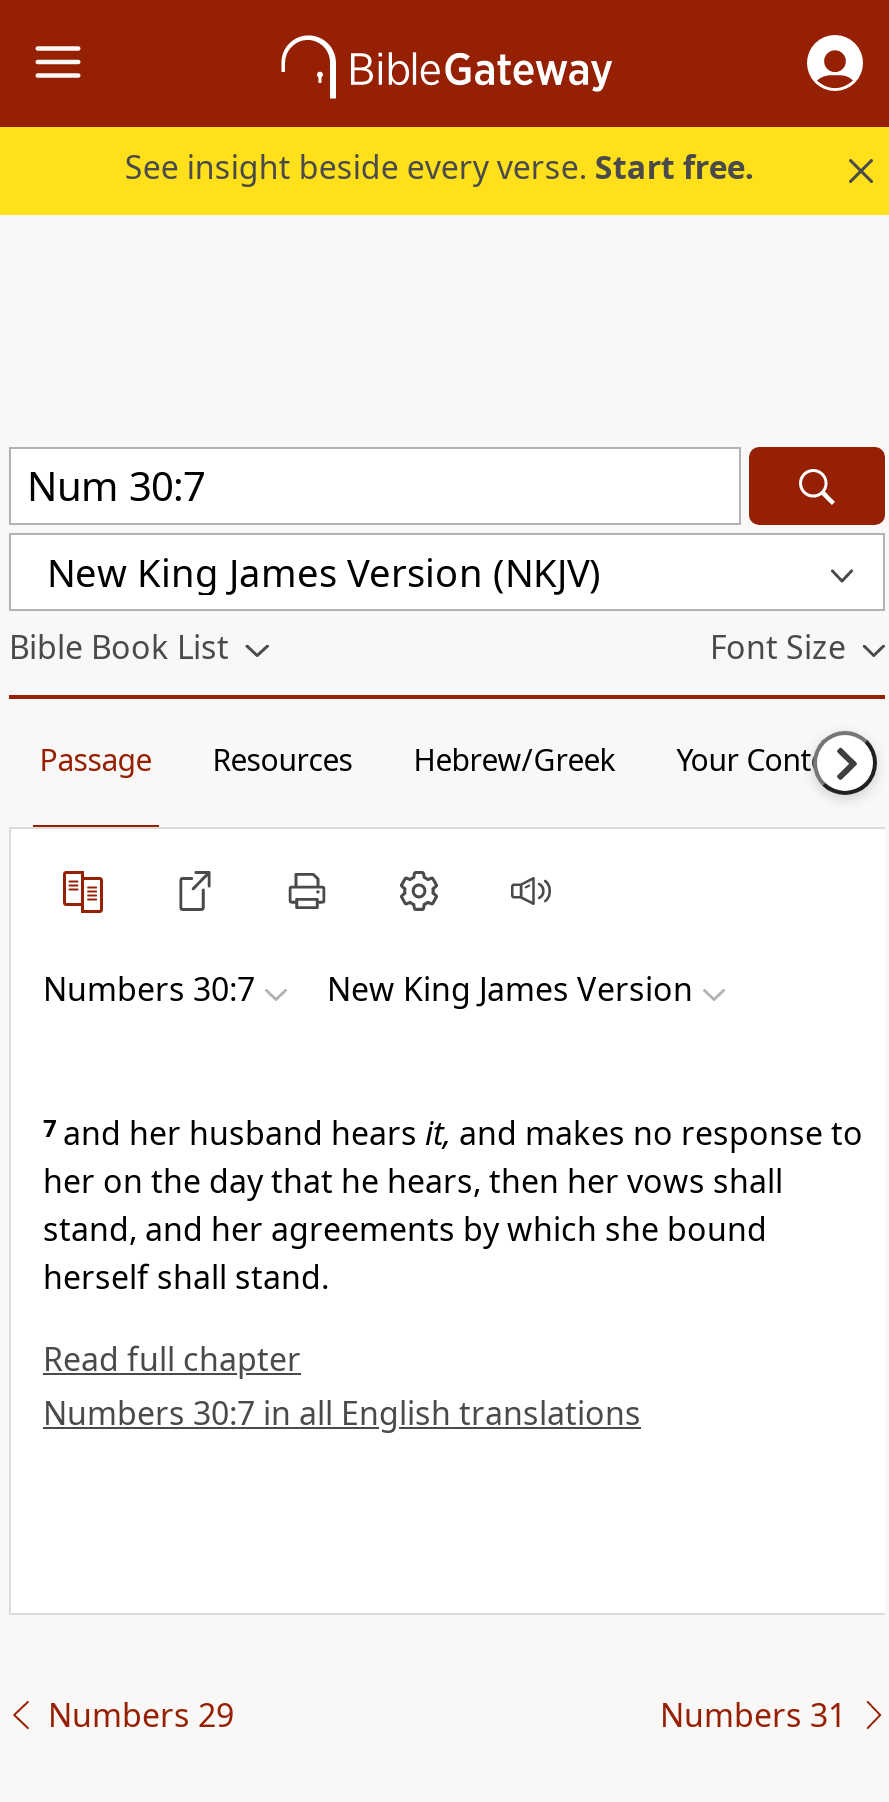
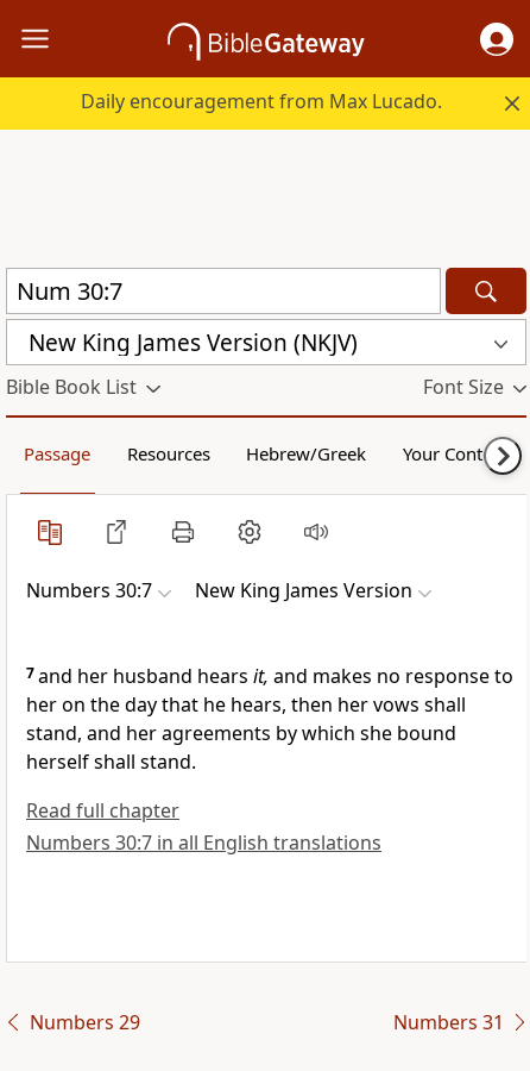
[125,145,755,189] See insight beside every verse. Start free. -> [81,88,443,114] Daily encouragement from Max Lucado.

